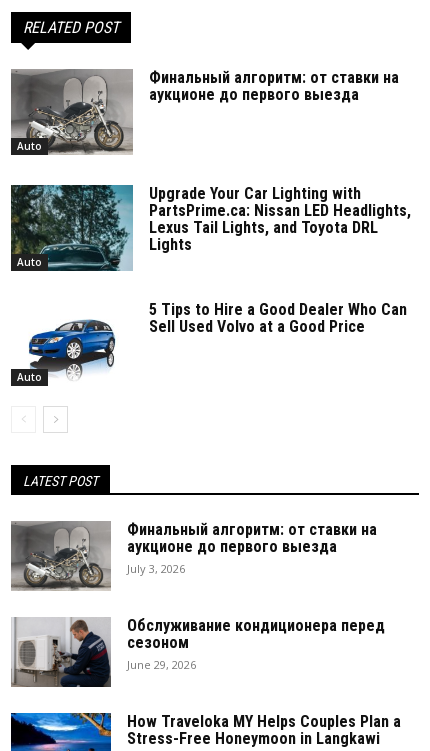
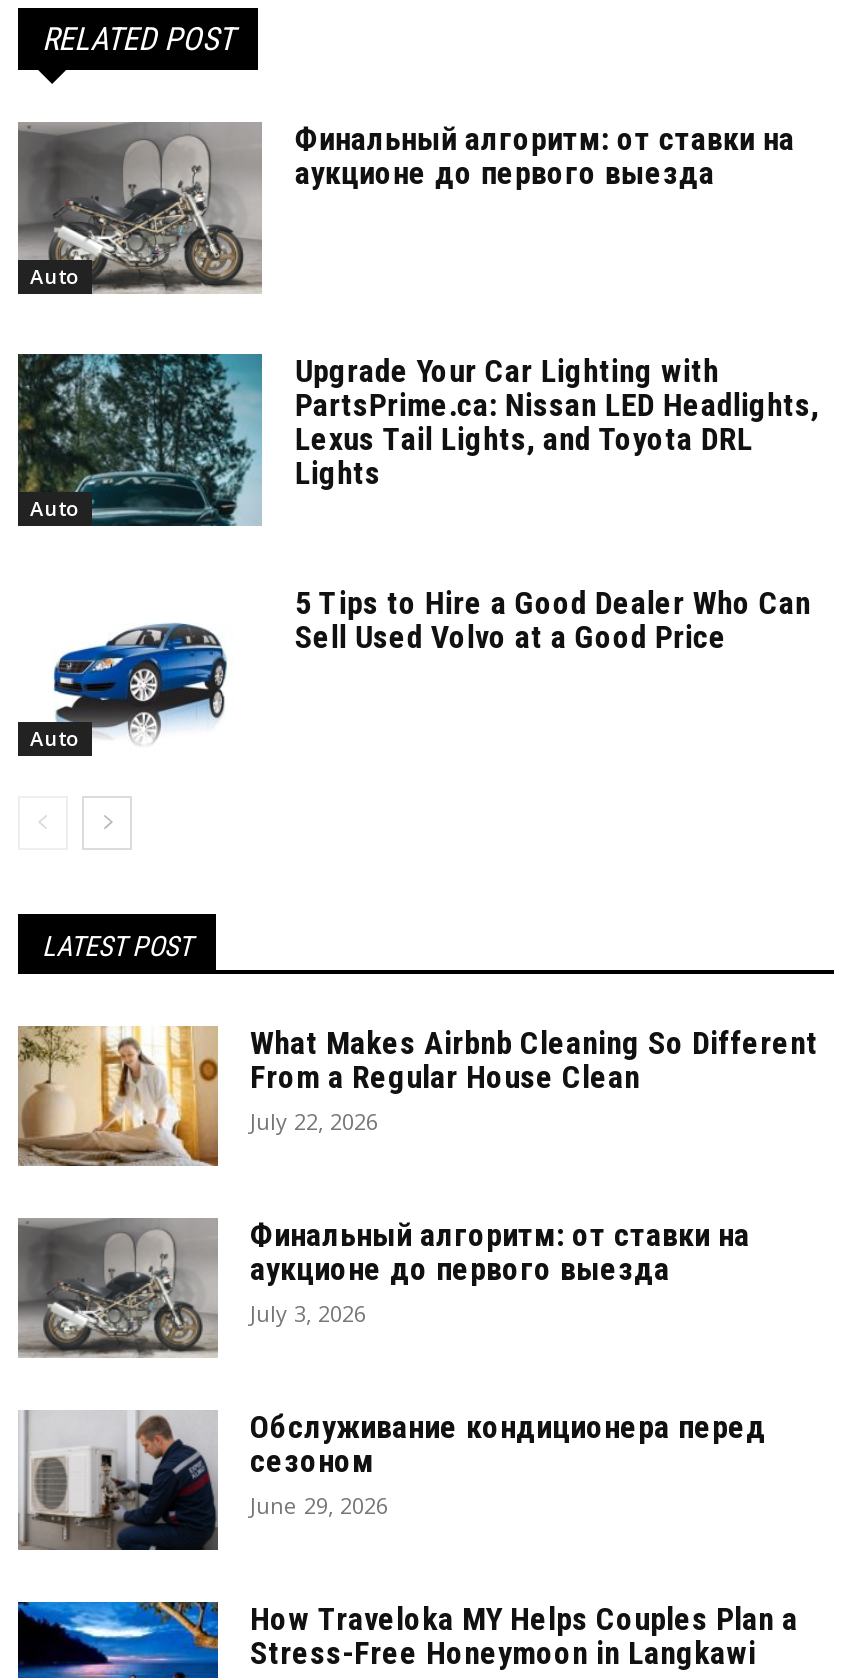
none -> [18,1024,818,1166] [image] | What Makes Airbnb Cleaning So Different | From a Regular House Clean | July 22, 2026

